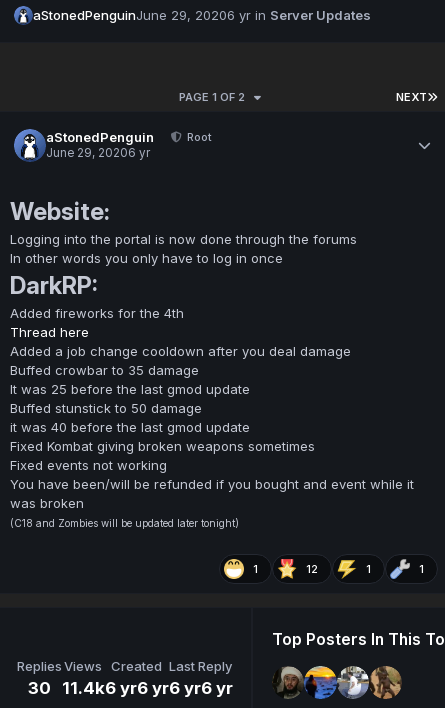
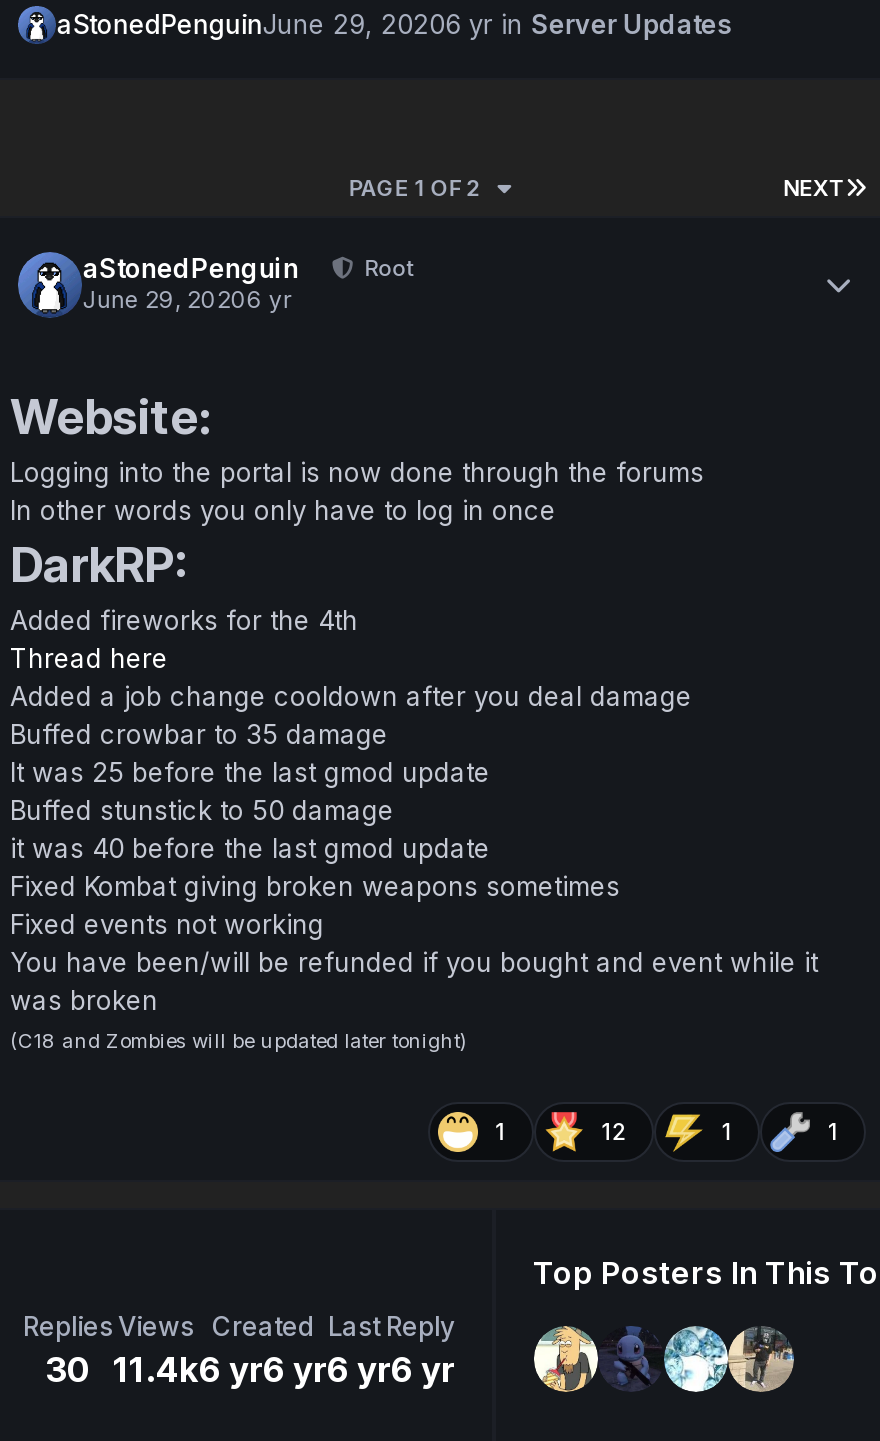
[272,665,402,700] [image] -> [532,1324,796,1392] [image]

